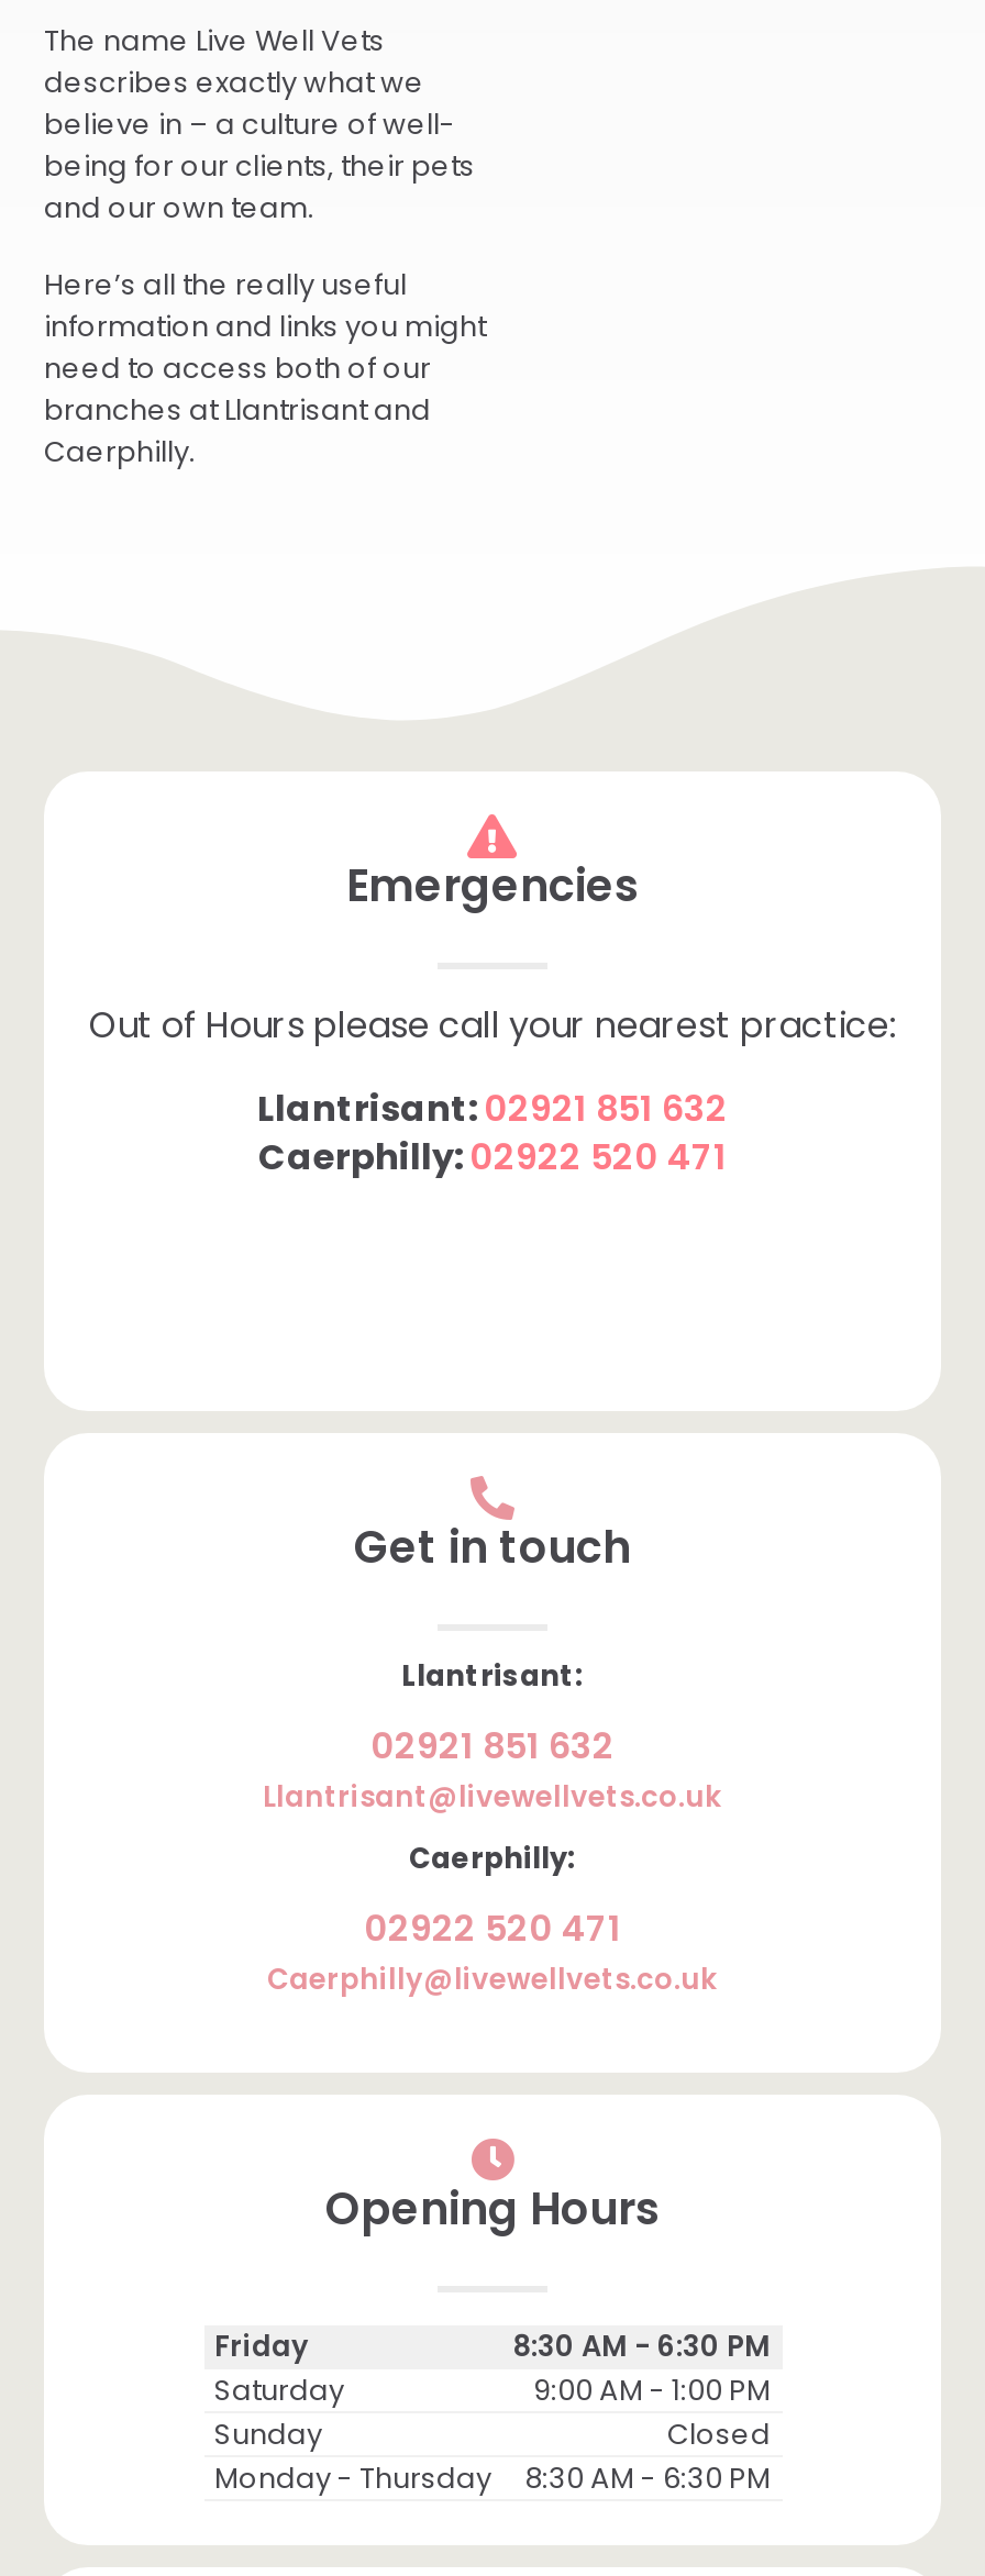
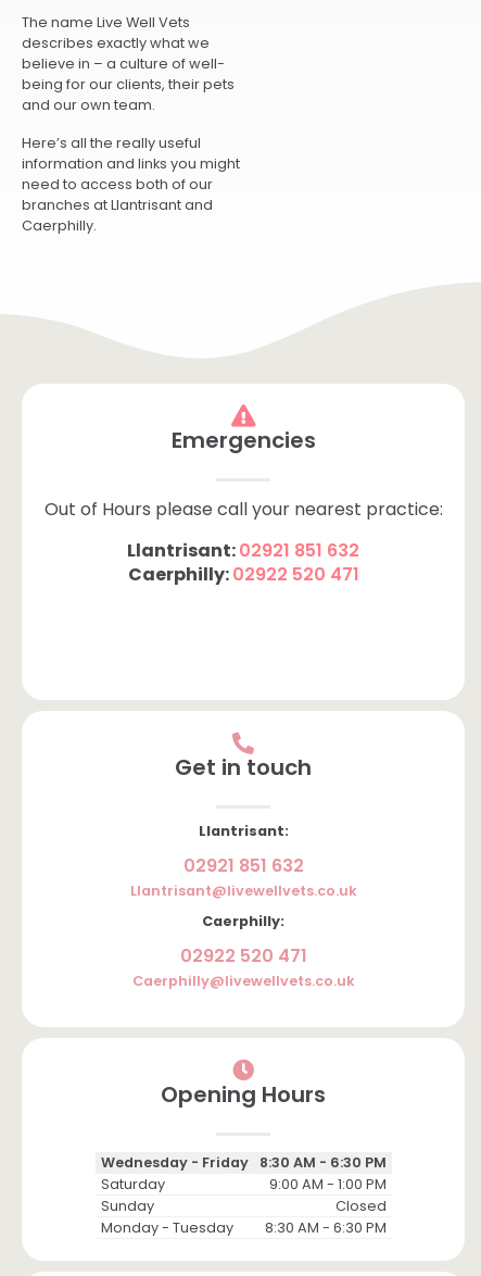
[214,2327,771,2365] Friday | 8:30 AM - 6:30 PM -> [100,1153,386,1171] Wednesday - Friday 8:30 AM - 6:30 PM
[214,2459,491,2496] Monday - Thursday -> [100,1218,233,1237] Monday - Tuesday

